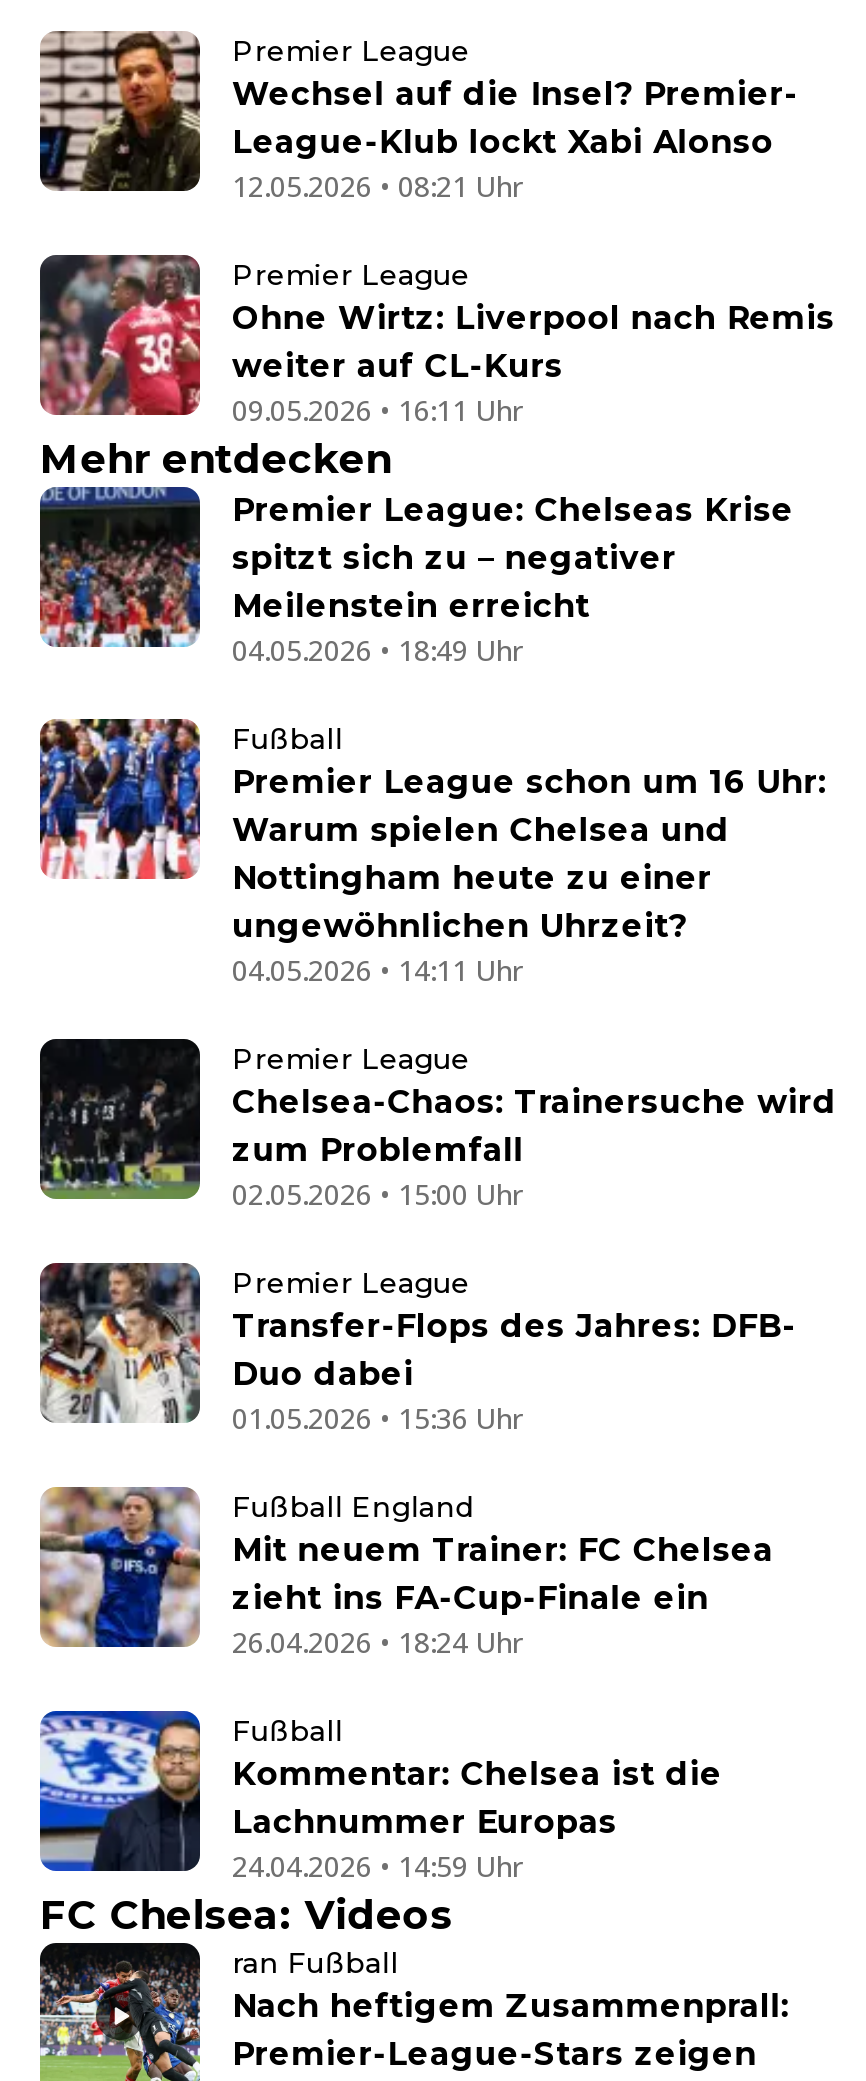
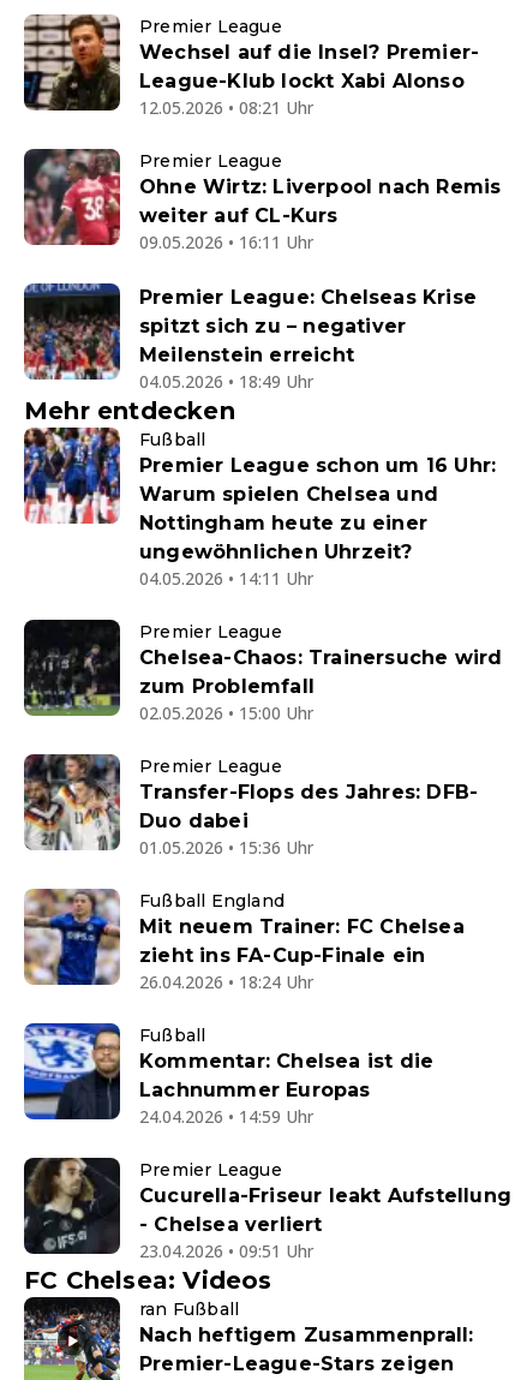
moved [40,435,392,483] -> [24,397,235,425]: Mehr entdecken
none -> [24,1157,511,1263] [image] | Premier League | Cucurella-Friseur leakt Aufstellung | - Chelsea verliert | 23.04.2026 • 09:51 Uhr

